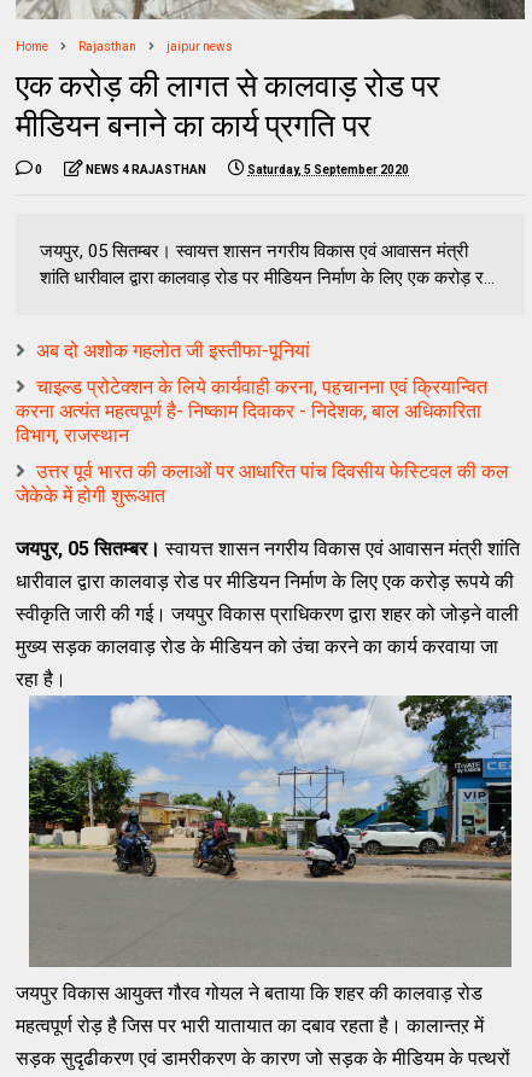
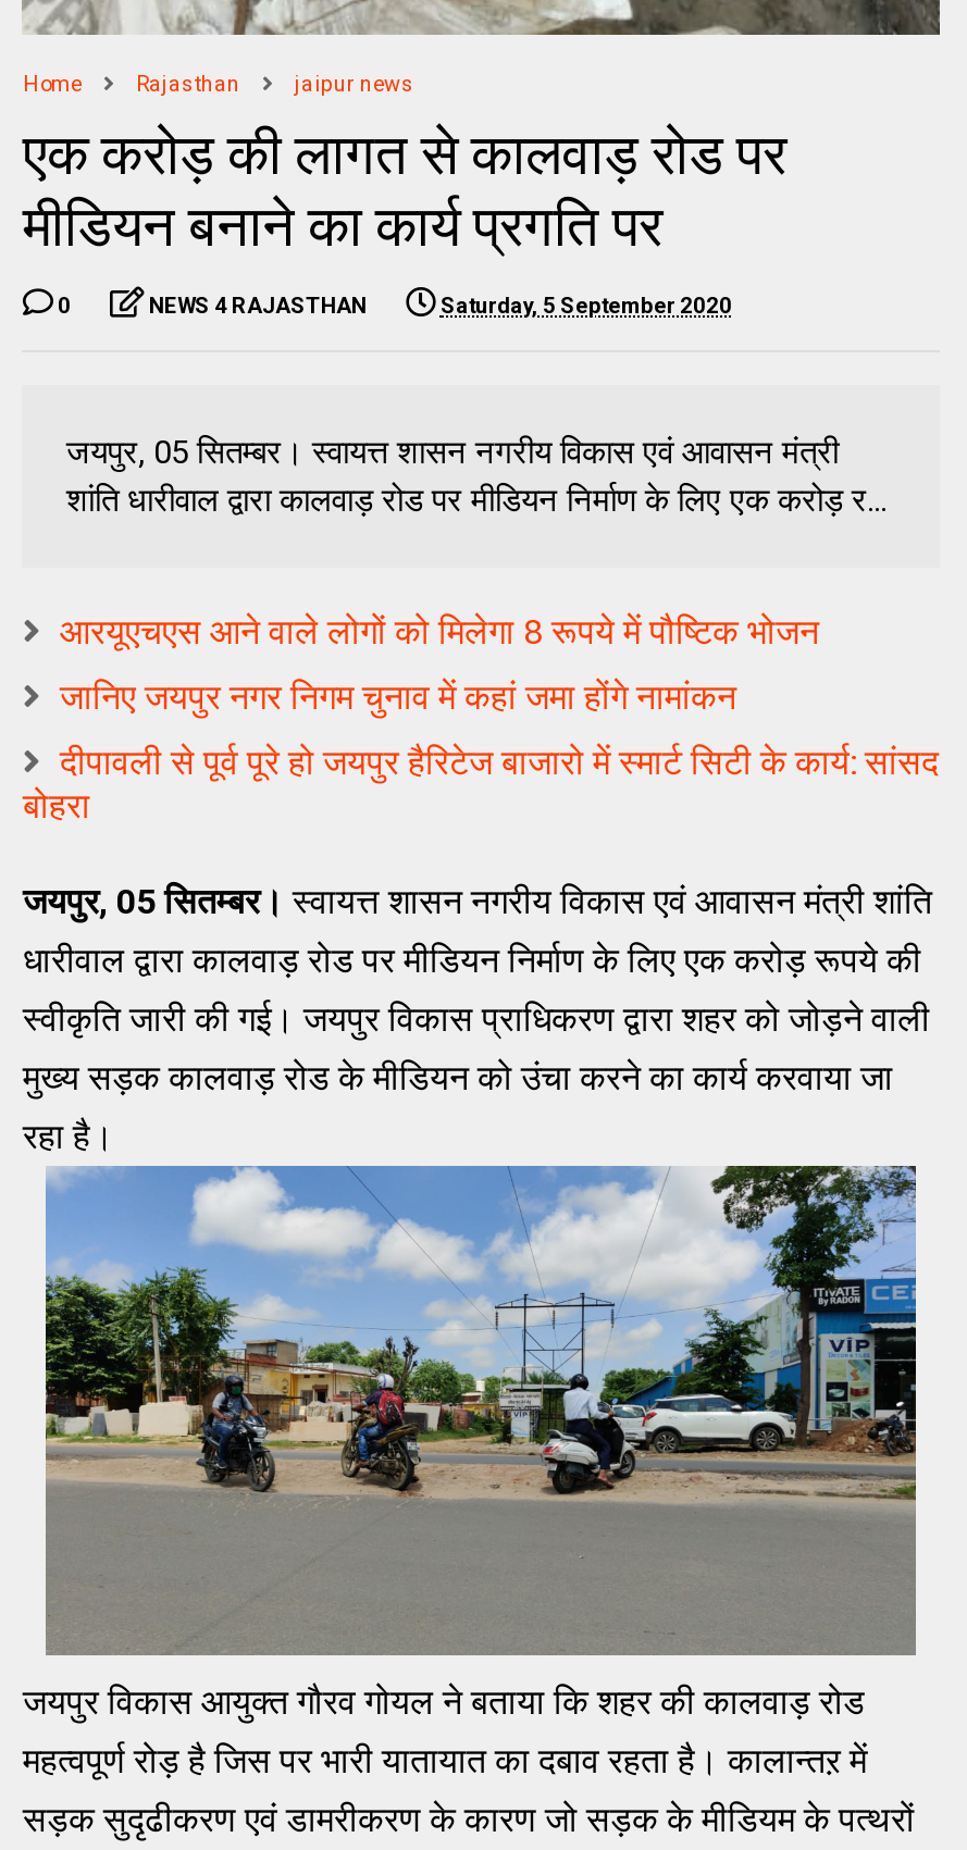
[37,339,311,362] अब दो अशोक गहलोत जी इस्तीफा-पूनियां -> [60,611,819,653] आरयूएचएस आने वाले लोगों को मिलेगा 8 रूपये में पौष्टिक भोजन
[16,376,488,447] चाइल्ड प्रोटेक्शन के लिये कार्यवाही करना, पहचानना एवं क्रियान्वित | करना अत्यंत महत्वपूर्ण है- निष्काम दिवाकर - निदेशक, बाल अधिकारिता | विभाग, राजस्थान -> [60,676,736,718] जानिए जयपुर नगर निगम चुनाव में कहां जमा होंगे नामांकन
[16,460,510,507] उत्तर पूर्व भारत की कलाओं पर आधारित पांच दिवसीय फेस्टिवल की कल | जेकेके में होगी शुरूआत -> [23,742,939,827] दीपावली से पूर्व पूरे हो जयपुर हैरिटेज बाजारो में स्मार्ट सिटी के कार्य: सांसद | बोहरा

